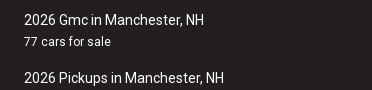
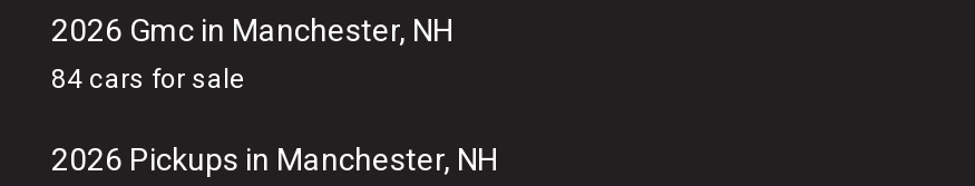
[24,35,111,49] 77 cars for sale -> [51,63,245,95] 84 cars for sale

